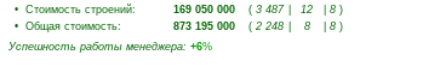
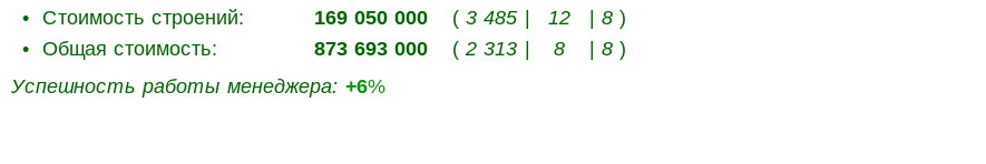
[173,4,343,16] 169 050 000 (3 487 12 8 ) -> [314,7,626,29] 169 050 000 (3 485 12 8 )
[173,20,235,32] 873 195 000 -> [314,38,428,60] 873 693 000
[248,20,284,32] (2 248 -> [452,38,517,60] (2 313

